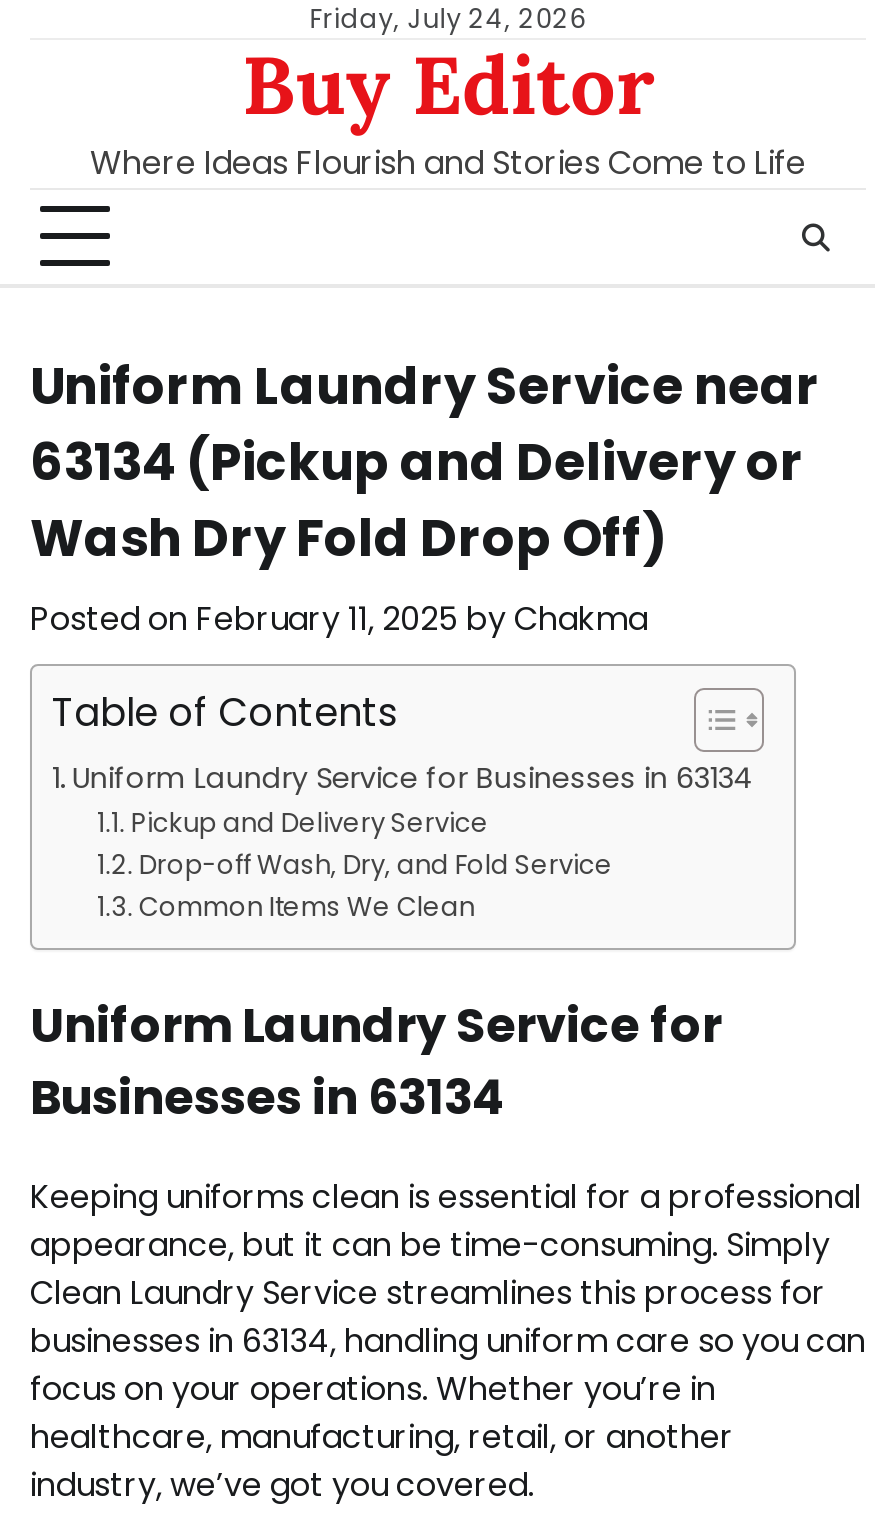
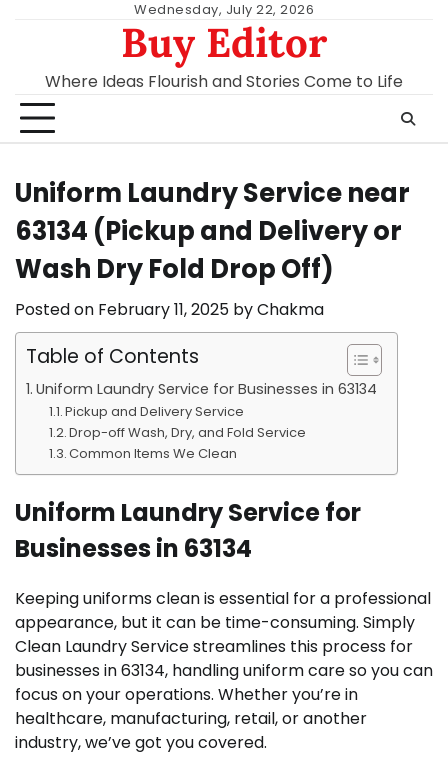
[310,0,586,38] Friday, July 24, 2026 -> [134,0,314,19] Wednesday, July 22, 2026

